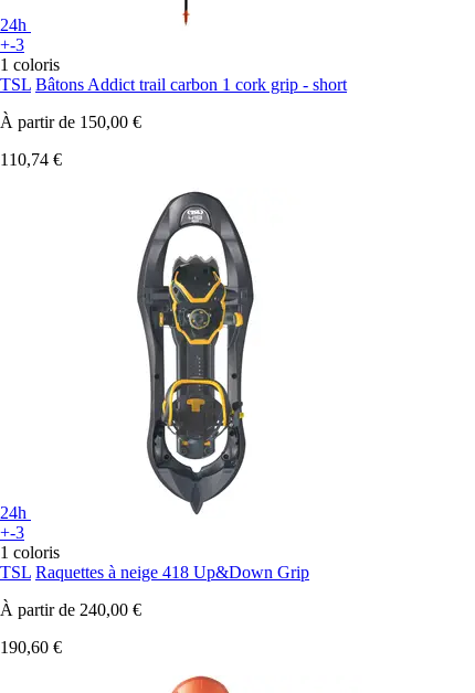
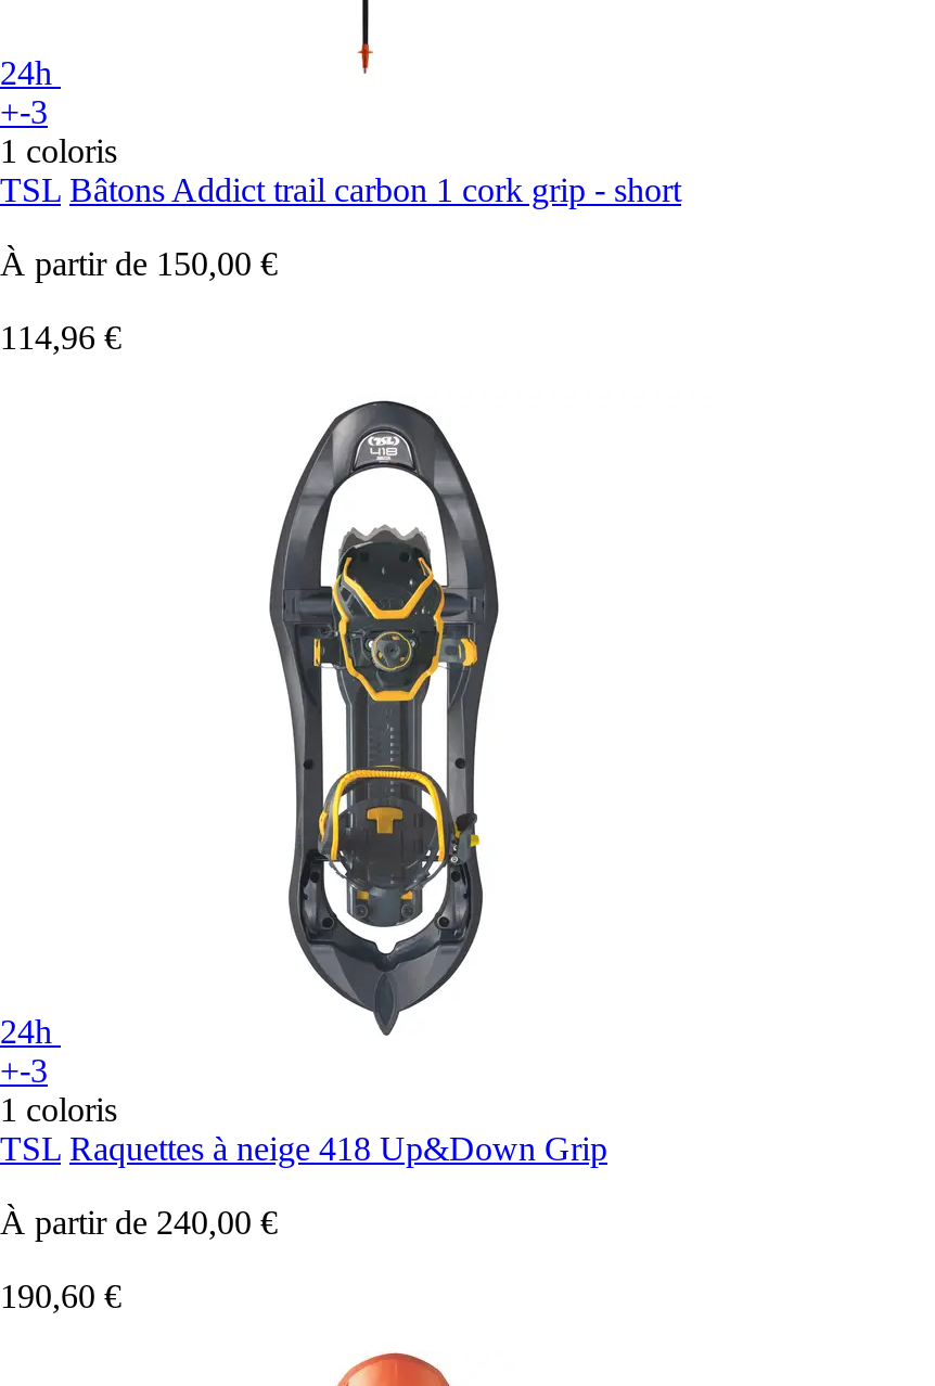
[0,150,62,168] 110,74 € -> [0,318,121,355] 114,96 €

